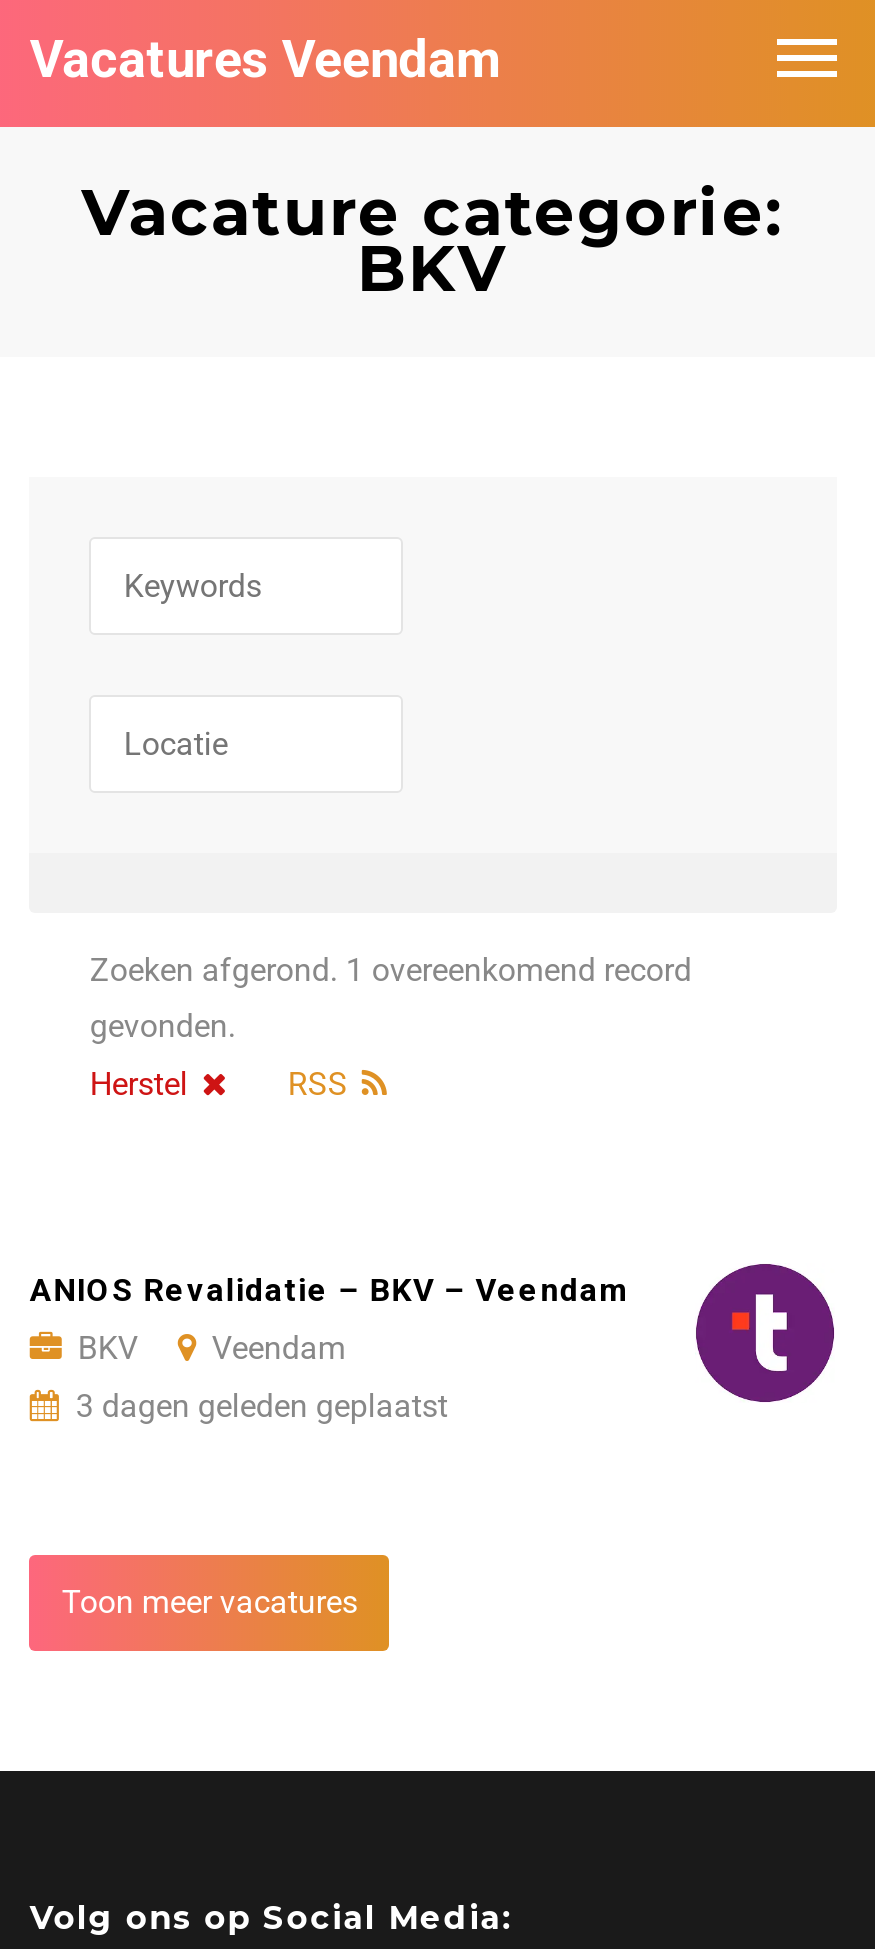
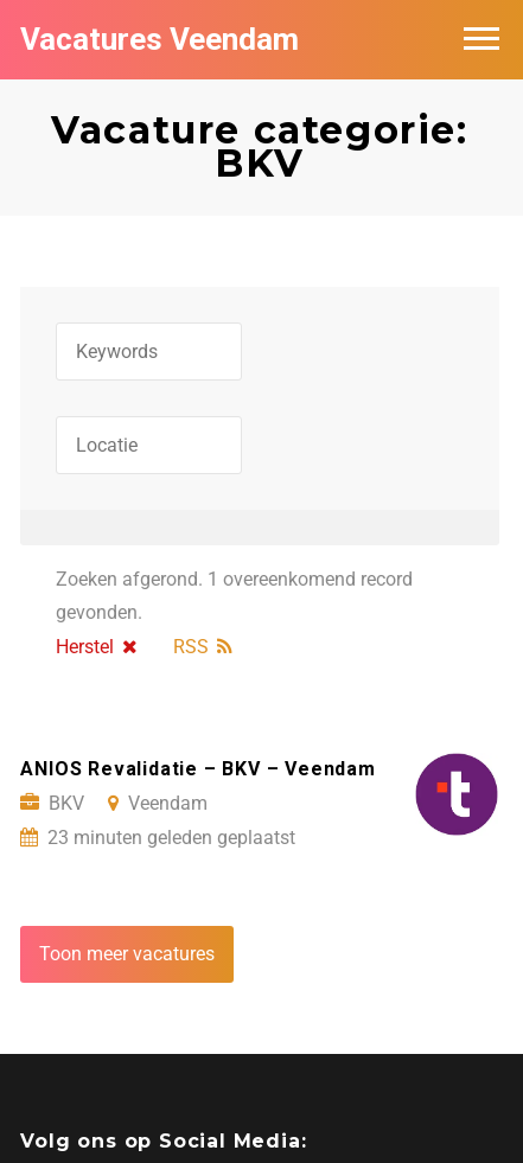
[76,1388,448,1426] 3 dagen geleden geplaatst -> [48,827,296,849] 23 minuten geleden geplaatst

